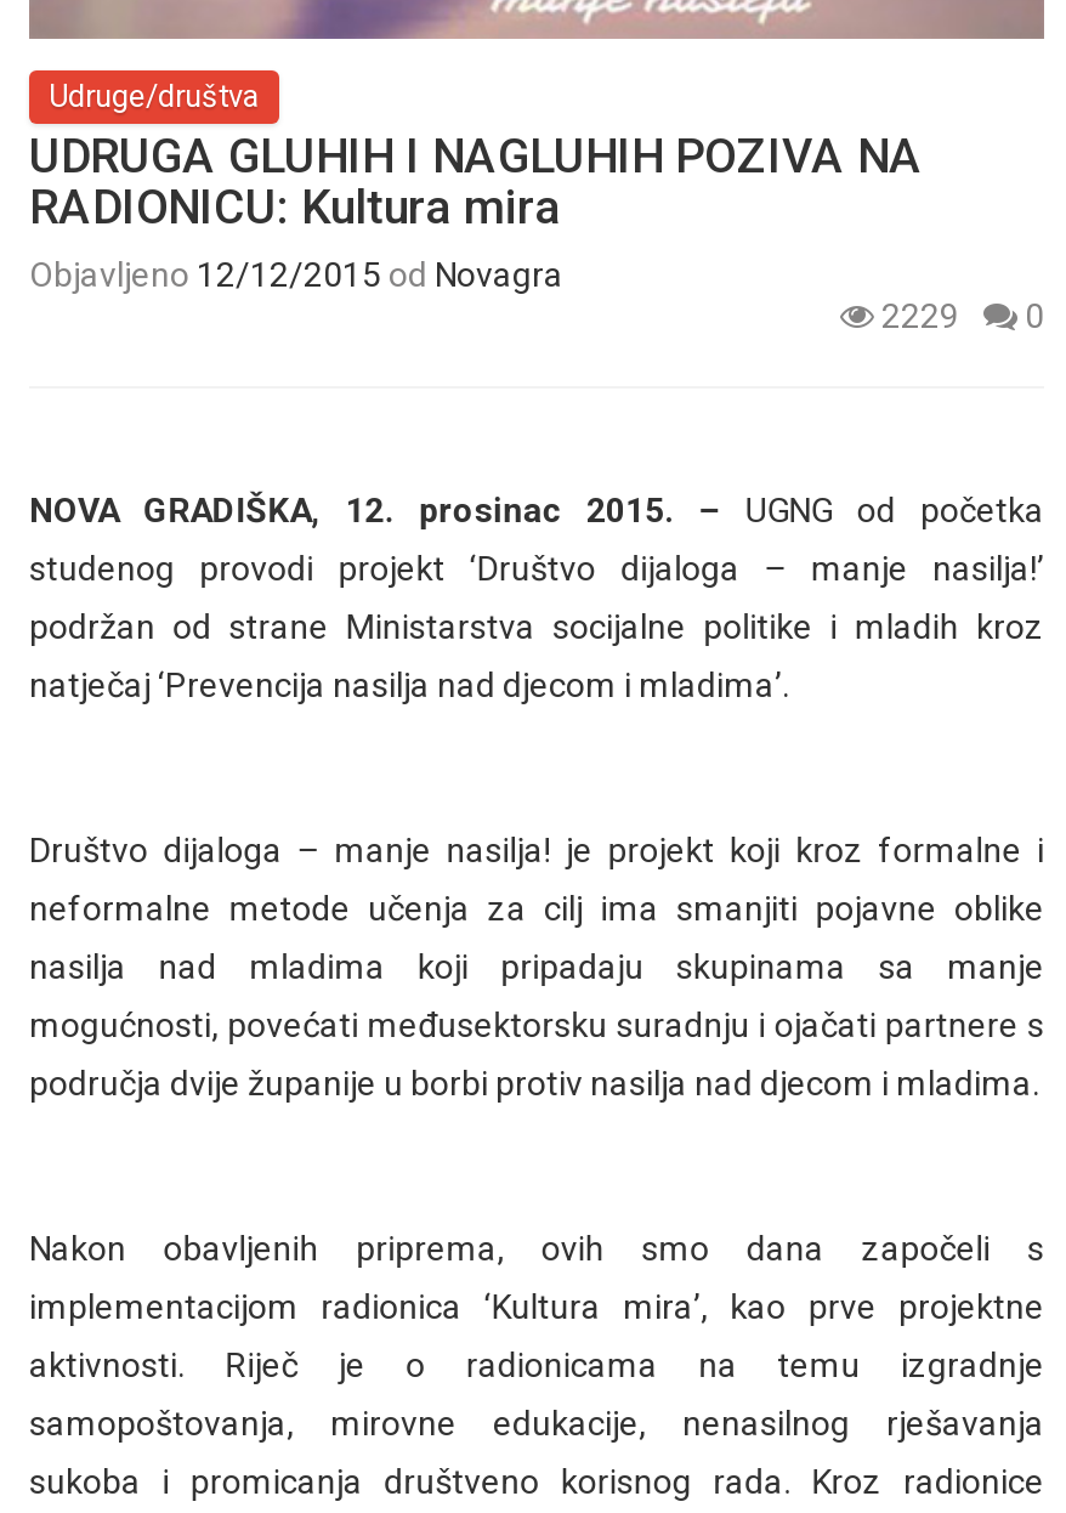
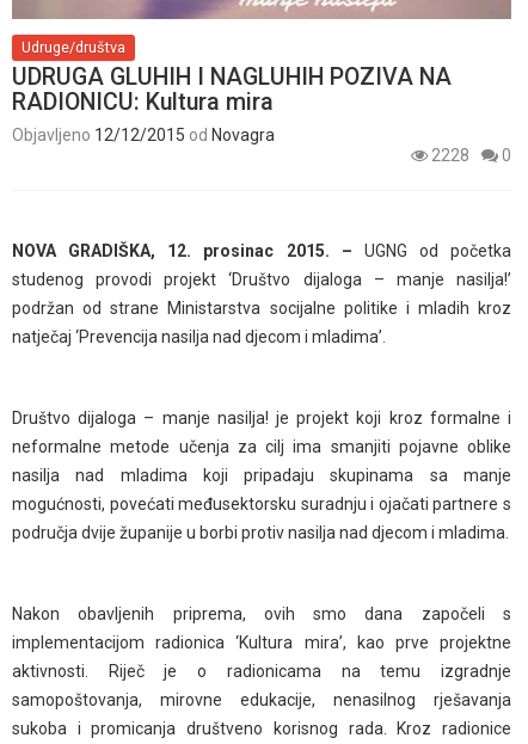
[874,297,1044,336] 2229 0 -> [428,146,511,165] 2228 0

